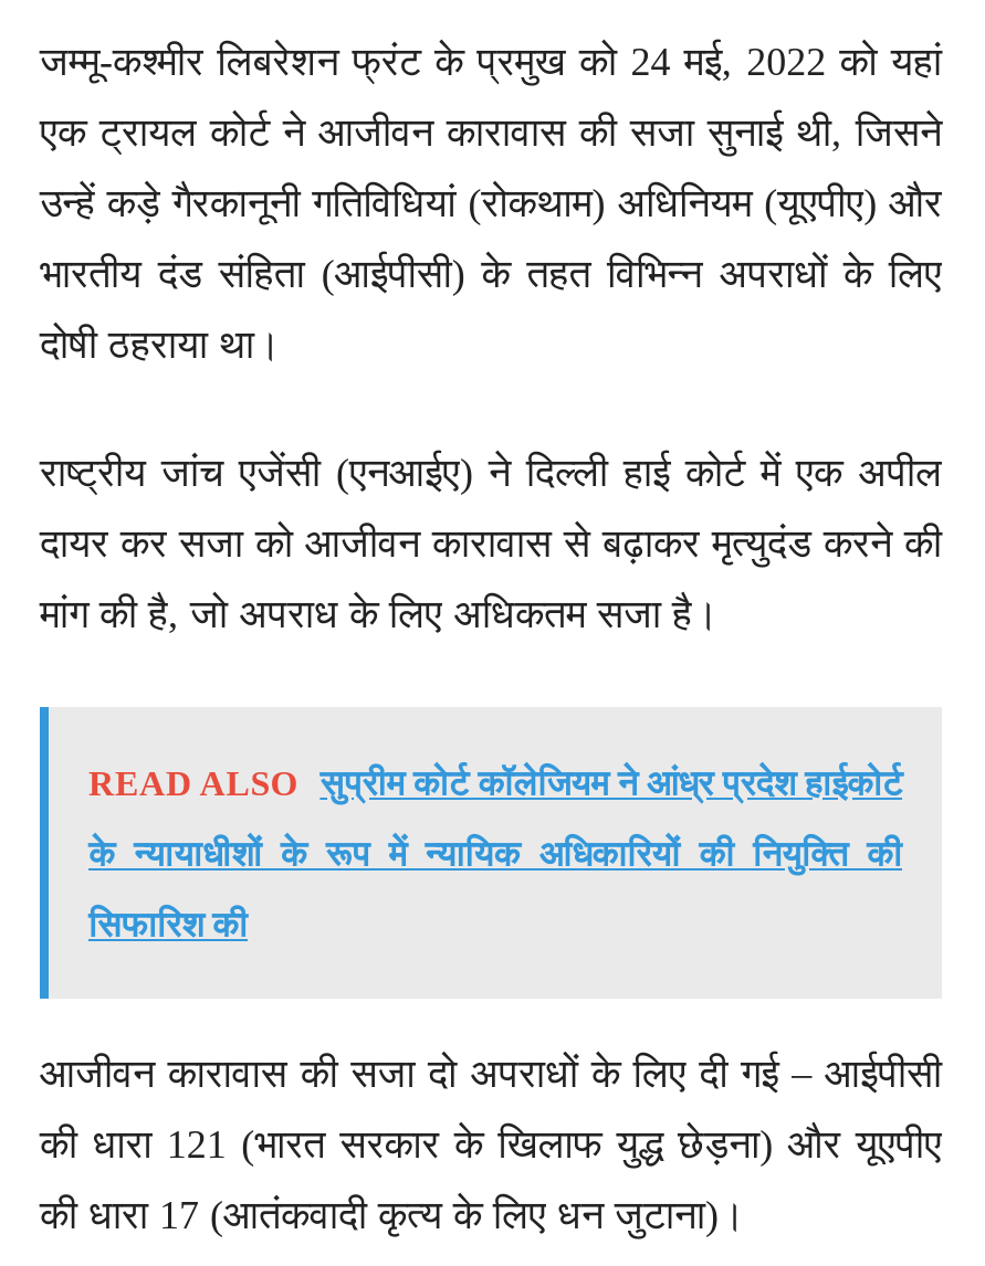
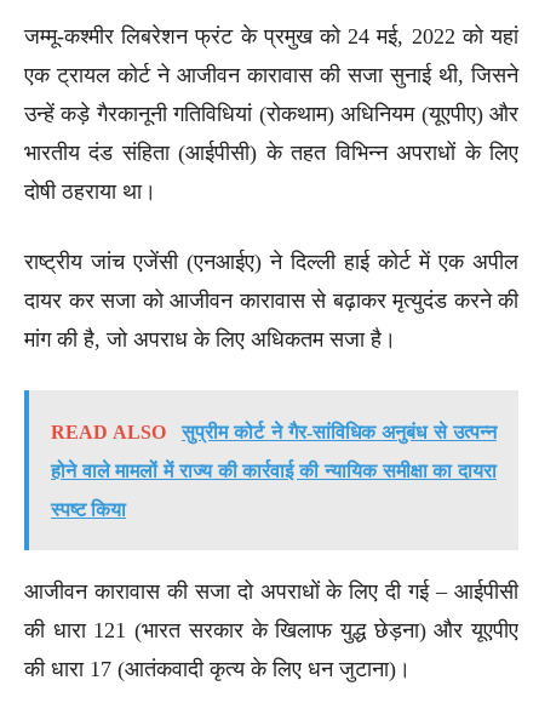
[320,765,902,802] सुप्रीम कोर्ट कॉलेजियम ने आंध्र प्रदेश हाईकोर्ट -> [182,421,497,442] सुप्रीम कोर्ट ने गैर-सांविधिक अनुबंध से उत्पन्न
[88,836,902,873] के न्यायाधीशों के रूप में न्यायिक अधिकारियों की नियुक्ति की -> [51,460,497,481] होने वाले मामलों में राज्य की कार्रवाई की न्यायिक समीक्षा का दायरा
[88,906,248,944] सिफारिश की -> [51,499,126,520] स्पष्ट किया

